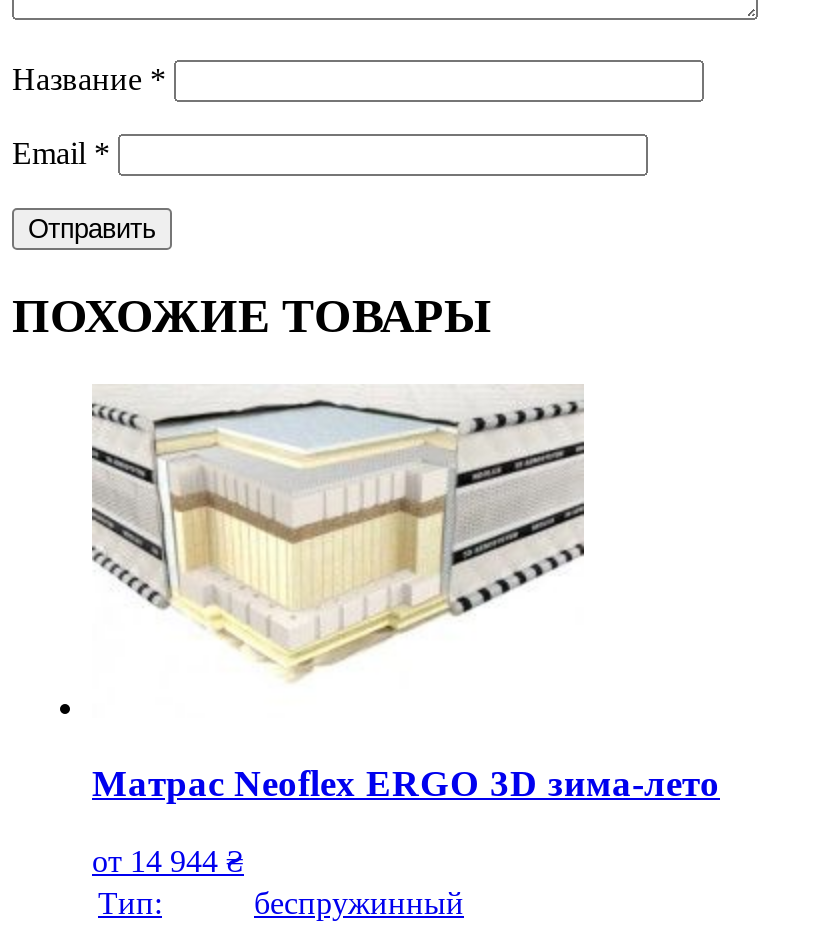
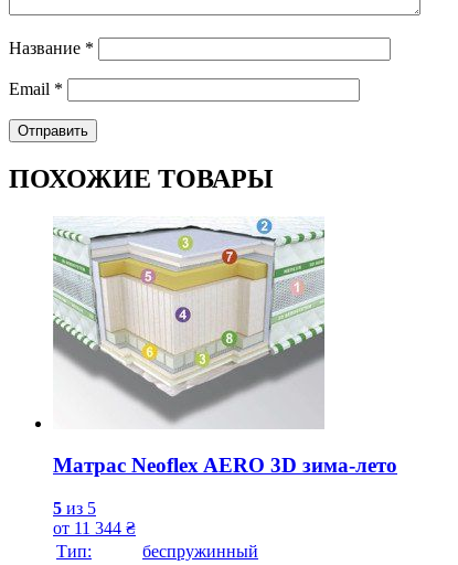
[92,386,584,680] [image] -> [53,217,326,417] [image]
[92,763,720,805] Матрас Neoflex ERGO 3D зима-лето -> [53,454,397,477] Матрас Neoflex AERO 3D зима-лето
[92,844,244,878] от 14 944 ₴ -> [53,499,136,537] 5 из 5 | от 11 344 ₴

